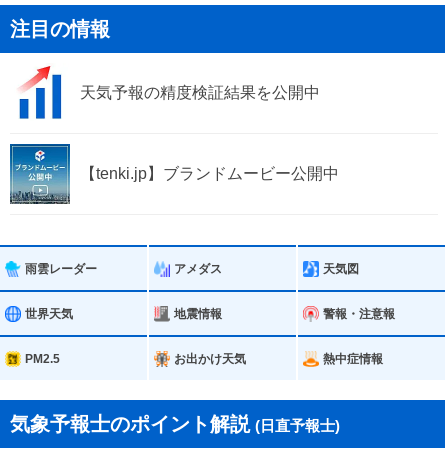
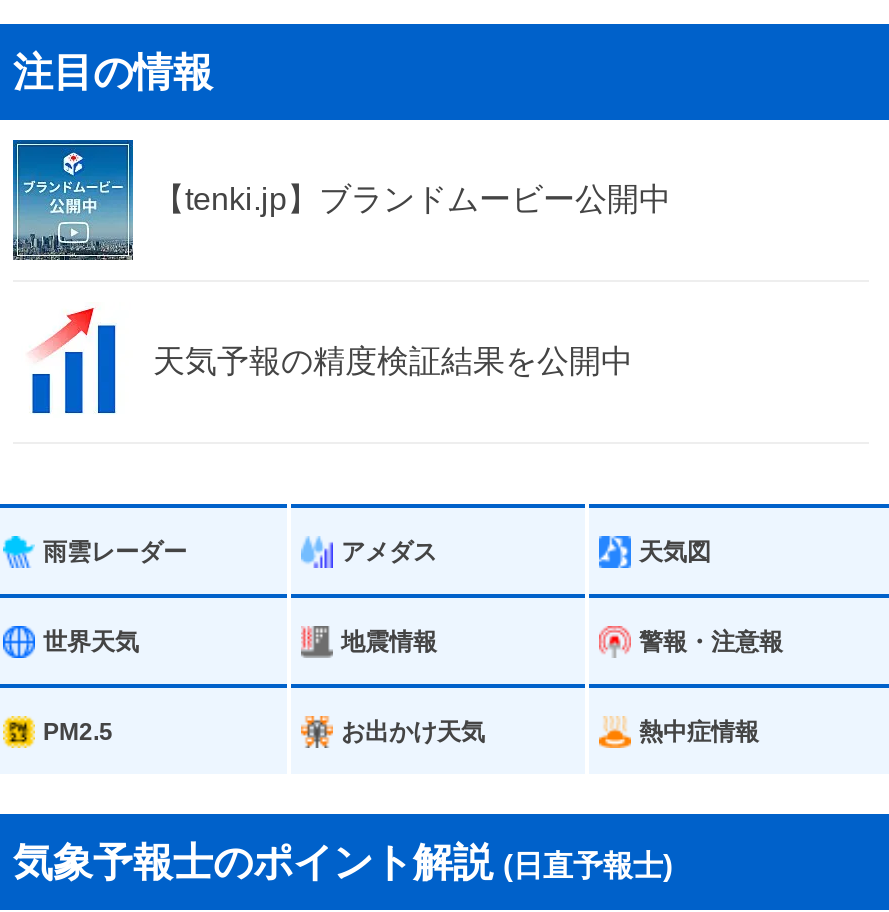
moved [18,65,320,101] -> [29,306,633,378]: [image] | 天気予報の精度検証結果を公開中
moved [9,143,339,205] -> [11,138,671,262]: [image] | 【tenki.jp】ブランドムービー公開中

